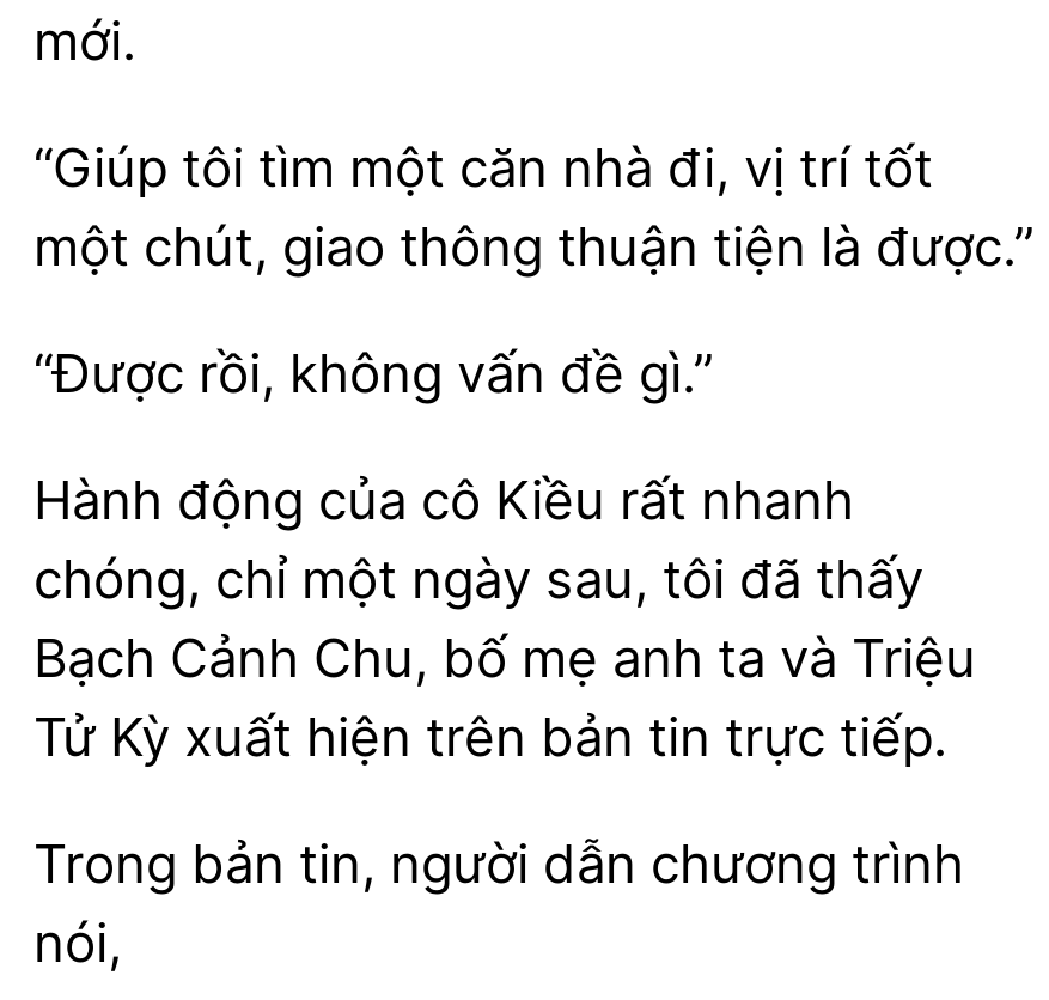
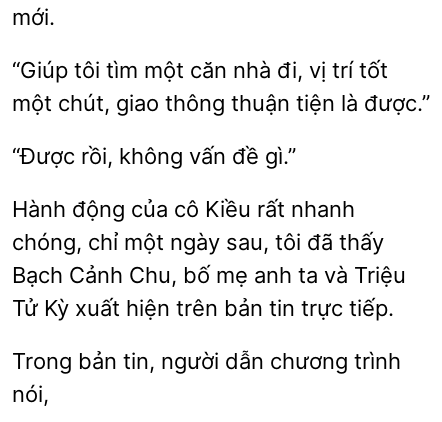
[33,136,1033,278] “Giúp tôi tìm một căn nhà đi, vị trí tốt | một | thuận tiện là được.” -> [12,57,430,116] tôi tìm | căn nhà | vị trí tốt | một chút, giao thông thuận tiện là được.”
[33,342,713,404] “Được | đề gì.” -> [75,143,265,169] rồi, | vấn đề
[33,469,976,768] Hành động | cô Kiều rất nhanh | chóng, chỉ một ngày sau, tôi đã | Bạch Cảnh | bố mẹ anh ta và Triệu | Tử Kỳ xuất hiện trên bản tin trực tiếp. -> [12,196,406,321] Hành động của | Kiều rất nhanh | chóng, chỉ | ngày sau, tôi đã thấy | Bạch Cảnh Chu, bố mẹ anh ta và Triệu | Tử Kỳ xuất hiện trên bản | trực tiếp.
[33,833,964,895] Trong bản | chương trình -> [12,348,270,374] Trong bản tin, | dẫn

